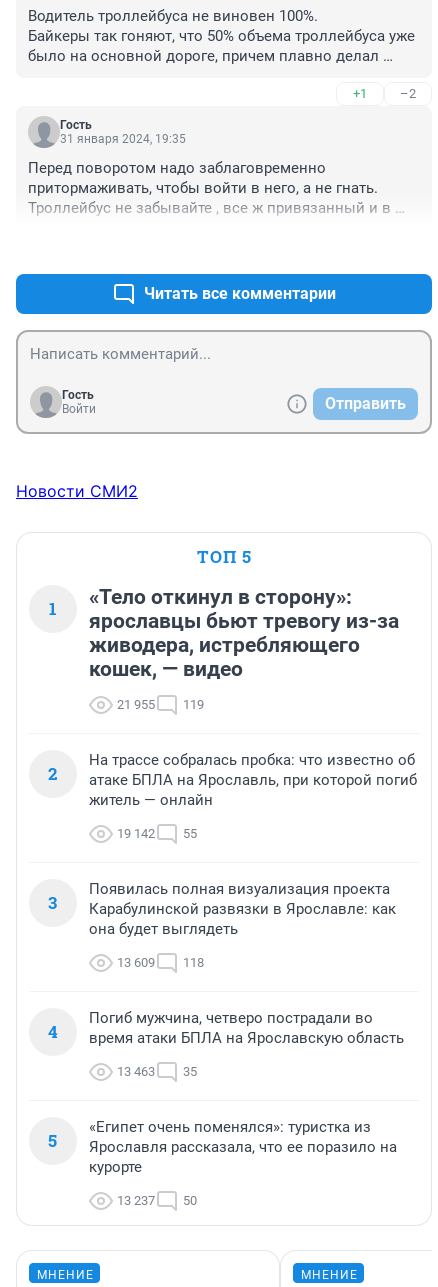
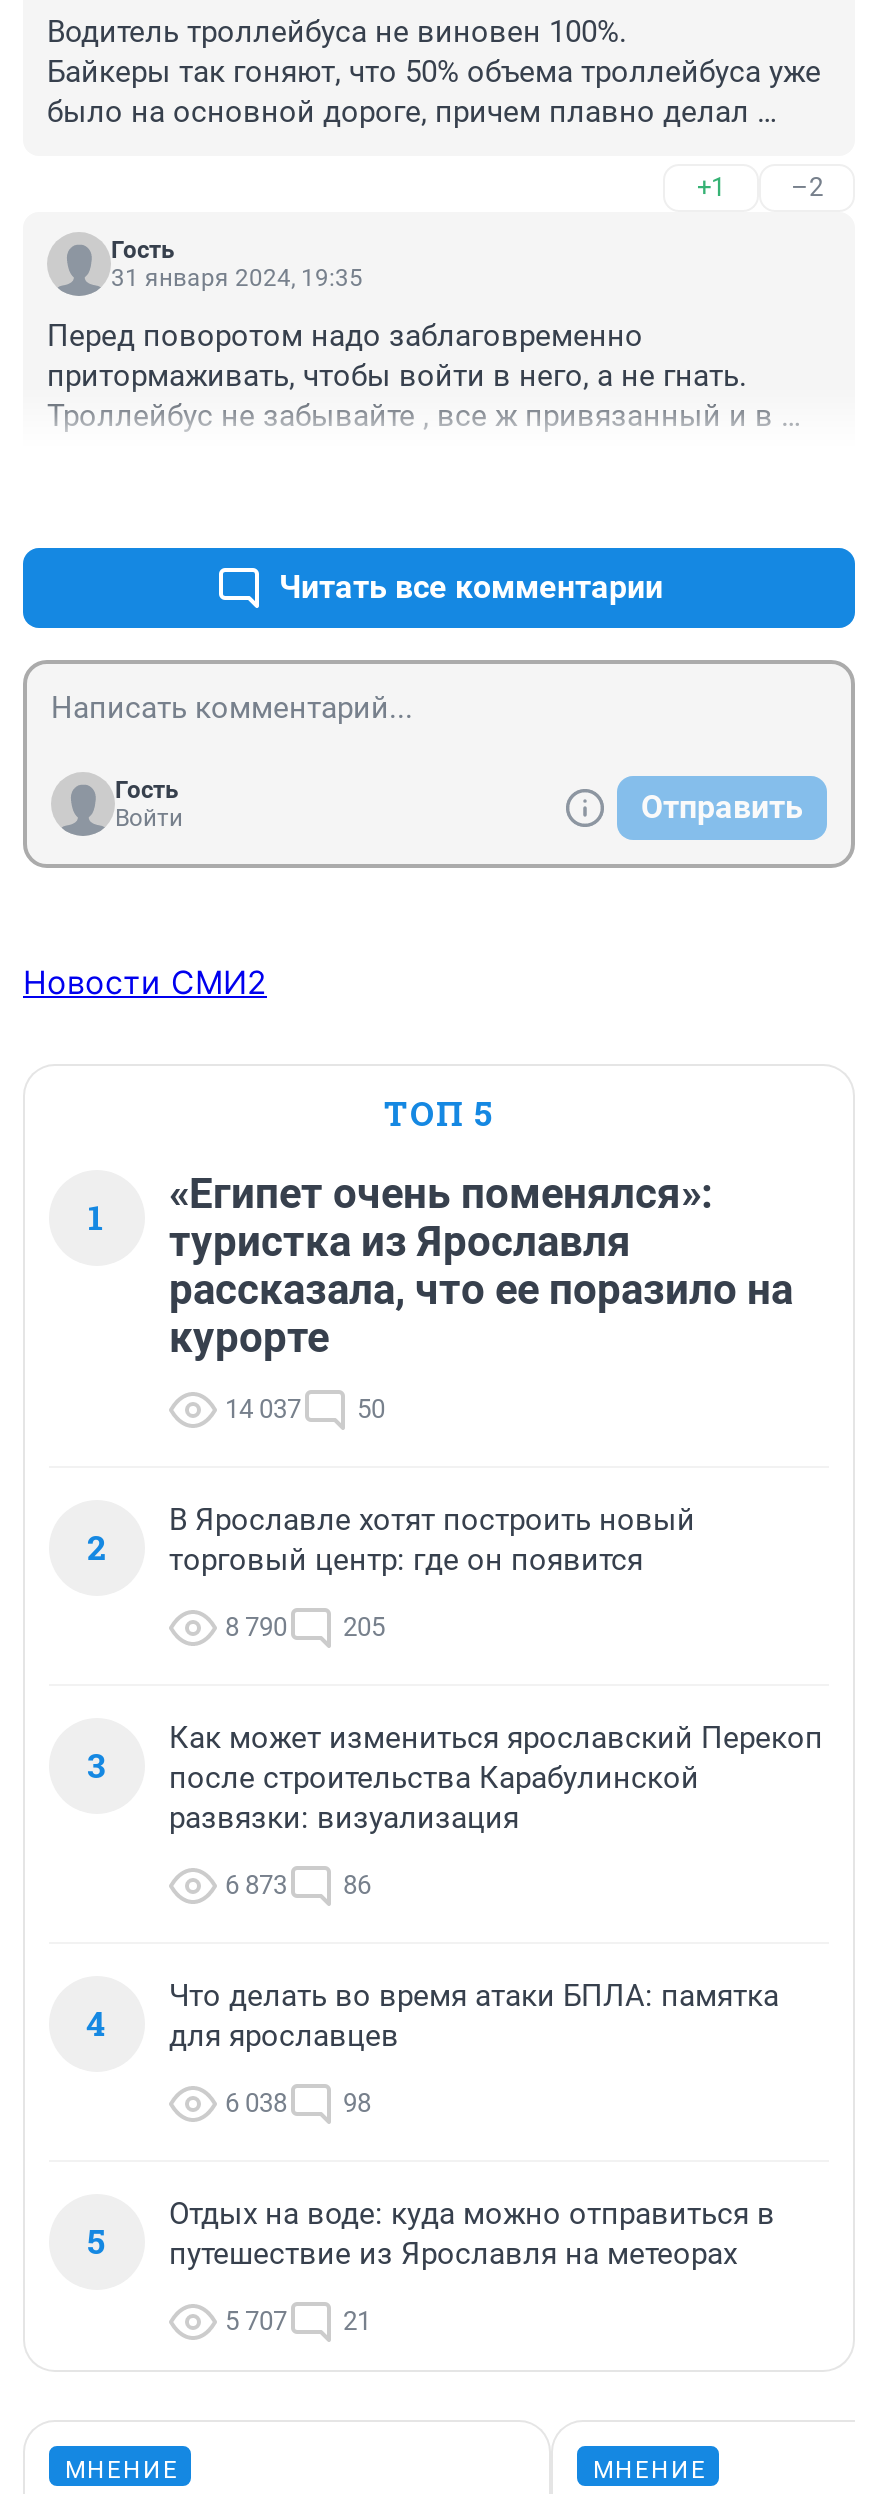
[89,585,399,681] «Тело откинул в сторону»: | ярославцы бьют тревогу из-за | живодера, истребляющего | кошек, — видео -> [169,1170,793,1362] «Египет очень поменялся»: | туристка из Ярославля | рассказала, что ее поразило на | курорте
[117,697,204,712] 21 955 | 119 -> [225,1394,385,1424] 14 037 | 50
[89,751,417,809] На трассе собралась пробка: что известно об | атаке БПЛА на Ярославль, при которой погиб | житель — онлайн -> [169,1502,695,1578] В Ярославле хотят построить новый | торговый центр: где он появится
[117,826,197,841] 19 142 | 55 -> [225,1612,385,1642] 8 790 | 205
[89,880,396,938] Появилась полная визуализация проекта | Карабулинской развязки в Ярославле: как | она будет выглядеть -> [169,1720,823,1836] Как может измениться ярославский Перекоп | после строительства Карабулинской | развязки: визуализация
[117,955,204,970] 13 609 | 118 -> [225,1870,371,1900] 6 873 | 86
[89,1009,404,1047] Погиб мужчина, четверо пострадали во | время атаки БПЛА на Ярославскую область -> [169,1978,779,2054] Что делать во время атаки БПЛА: памятка | для ярославцев
[117,1064,197,1079] 13 463 | 35 -> [225,2088,371,2118] 6 038 | 98
[89,1118,397,1176] «Египет очень поменялся»: туристка из | Ярославля рассказала, что ее поразило на | курорте -> [169,2196,775,2272] Отдых на воде: куда можно отправиться в | путешествие из Ярославля на метеорах
[117,1193,197,1208] 13 237 | 50 -> [225,2306,371,2336] 5 707 | 21

